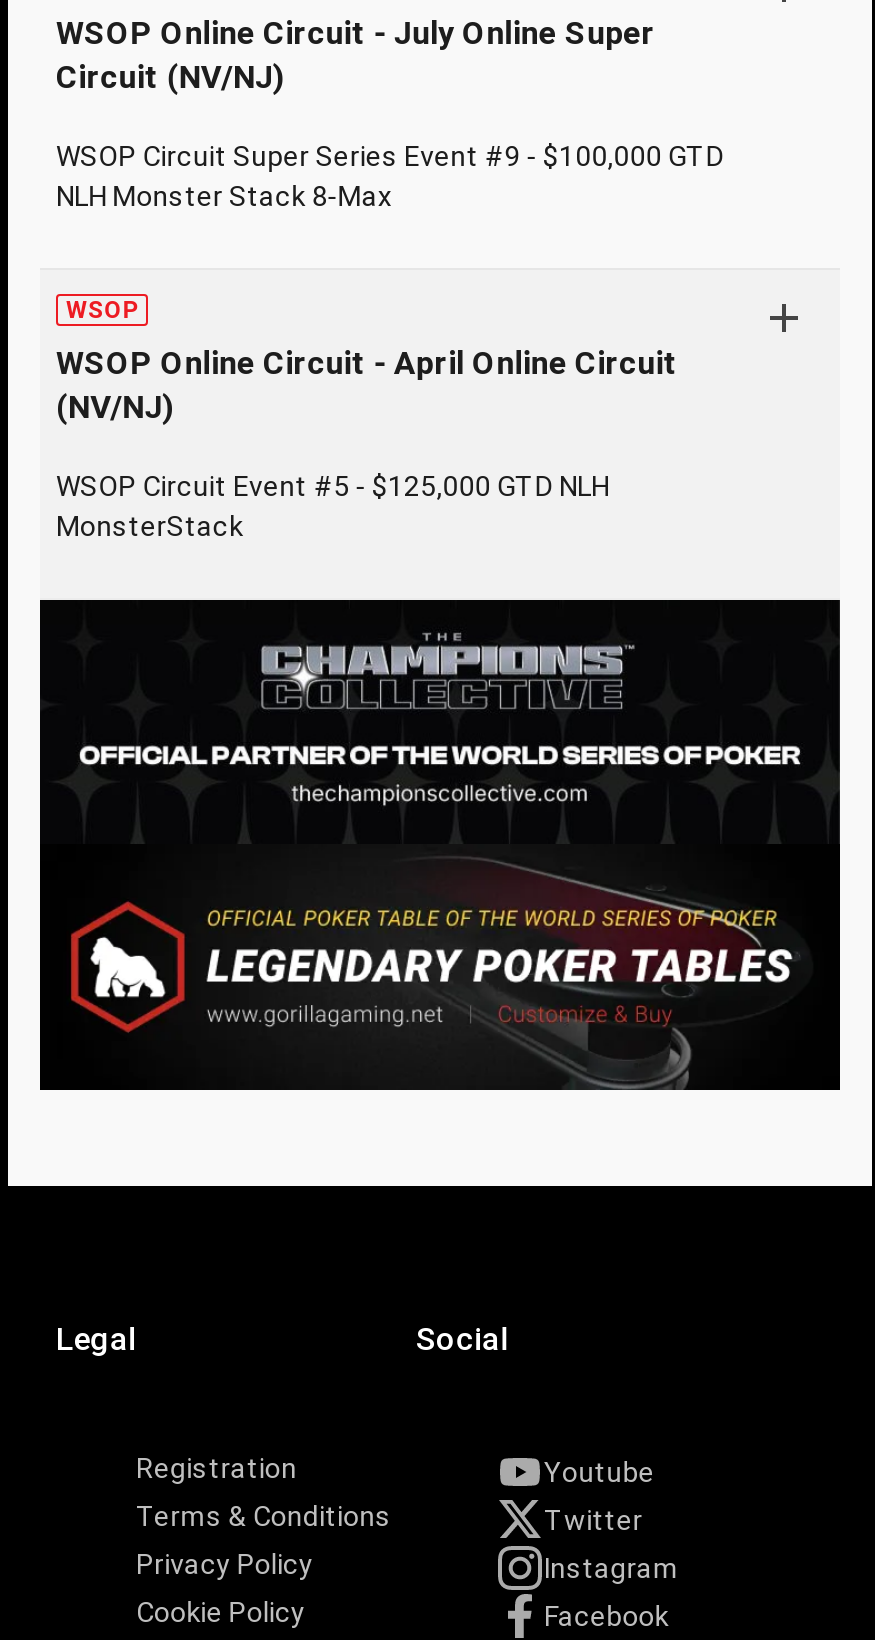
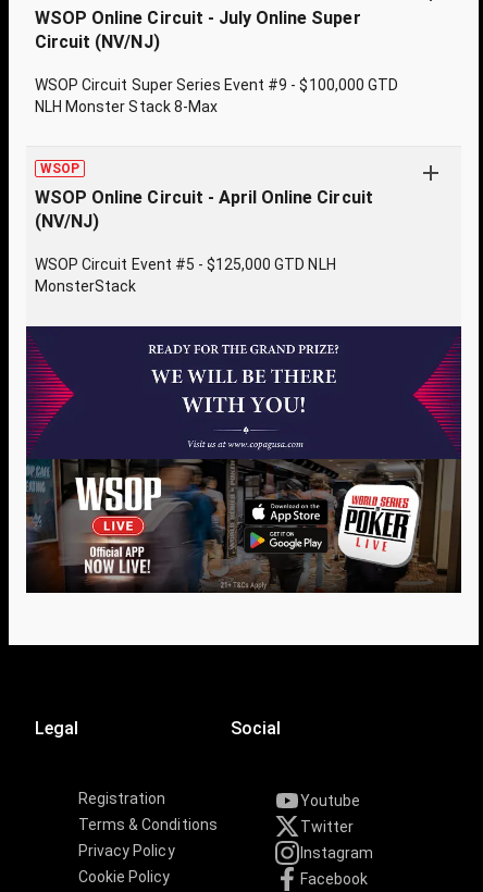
[38,600,840,1090] [image] -> [25,326,461,592] [image]

